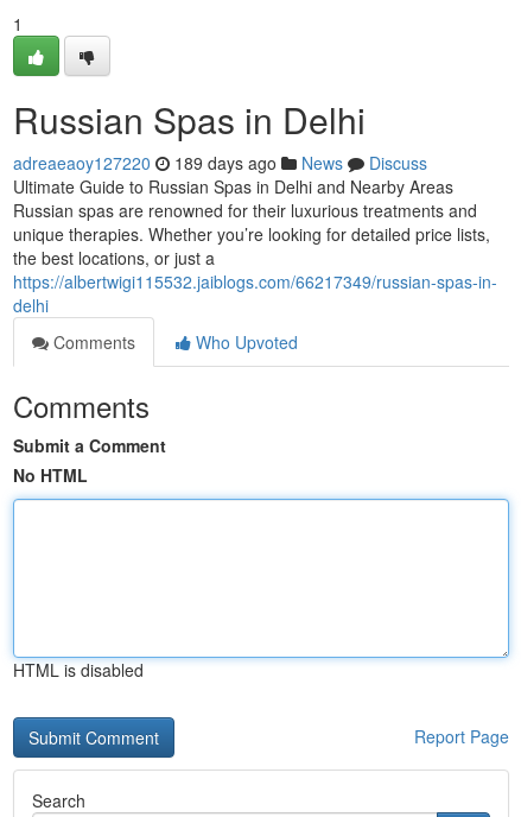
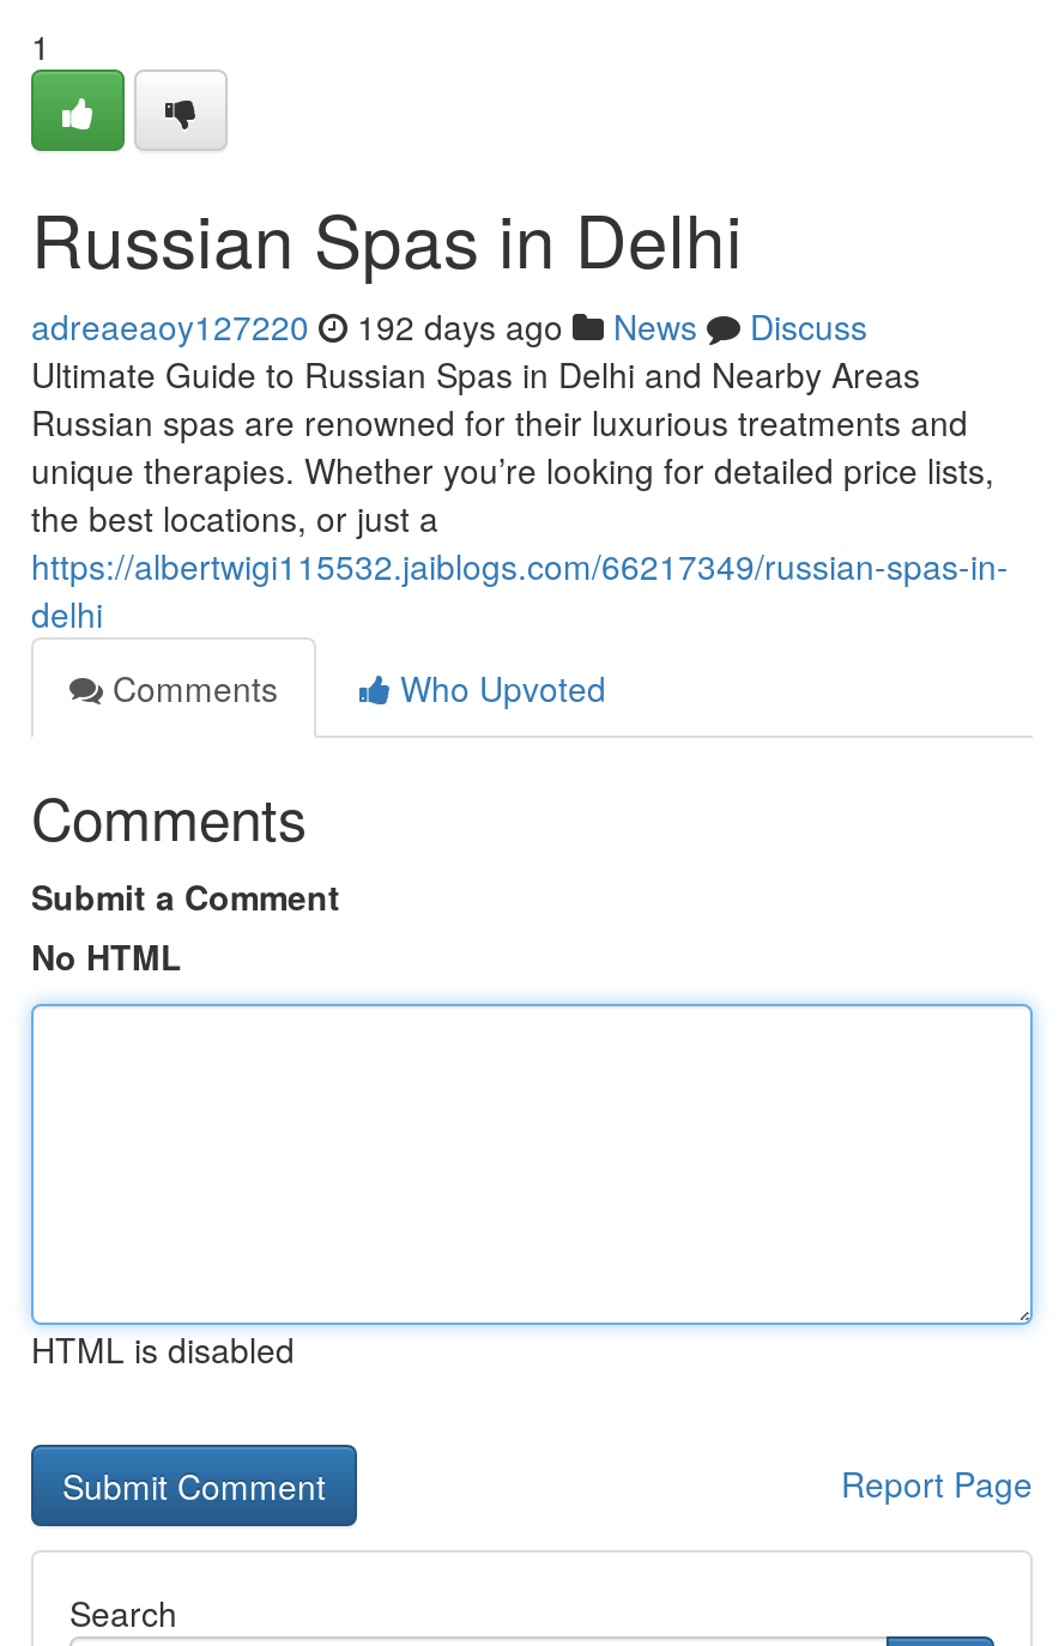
[13,151,427,175] adreaeaoy127220 189 days ago News Discuss -> [31,302,867,350] adreaeaoy127220 192 days ago News Discuss

